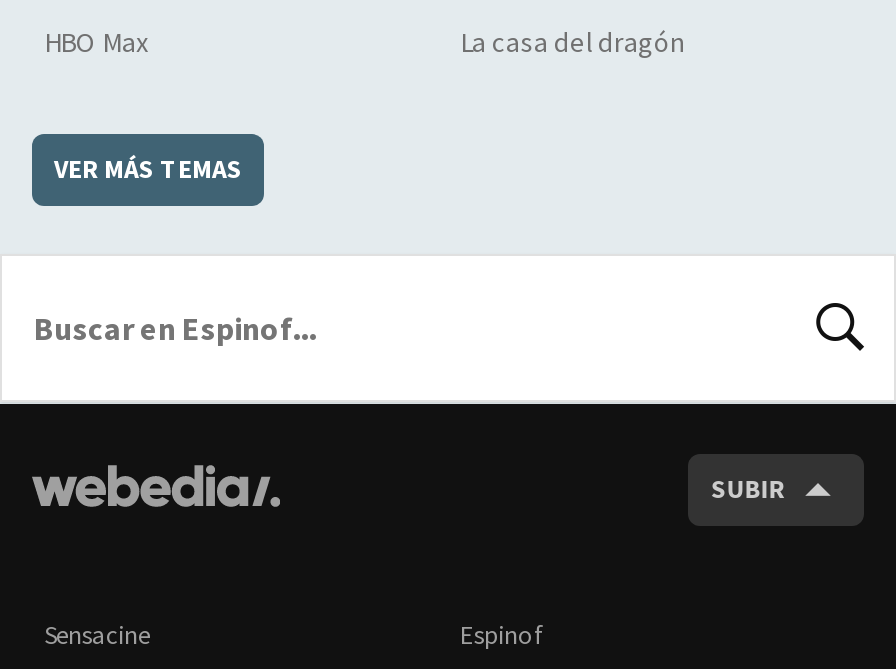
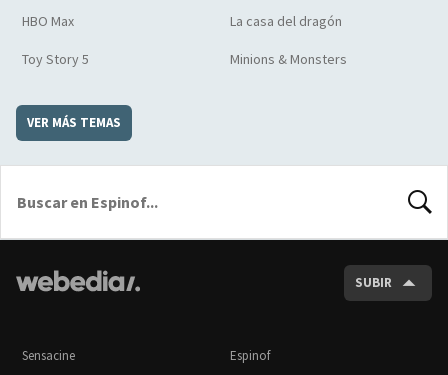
none -> [22,50,347,68] Toy Story 5 | Minions & Monsters

